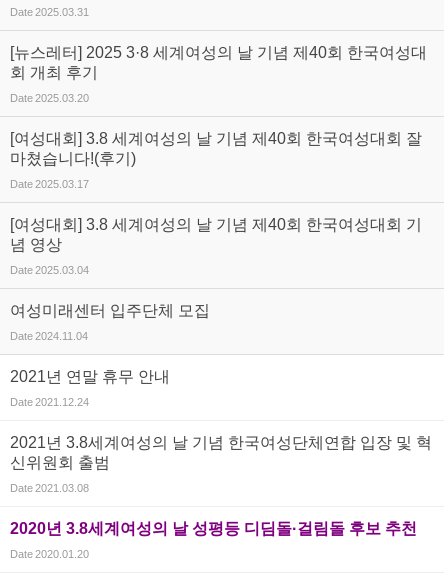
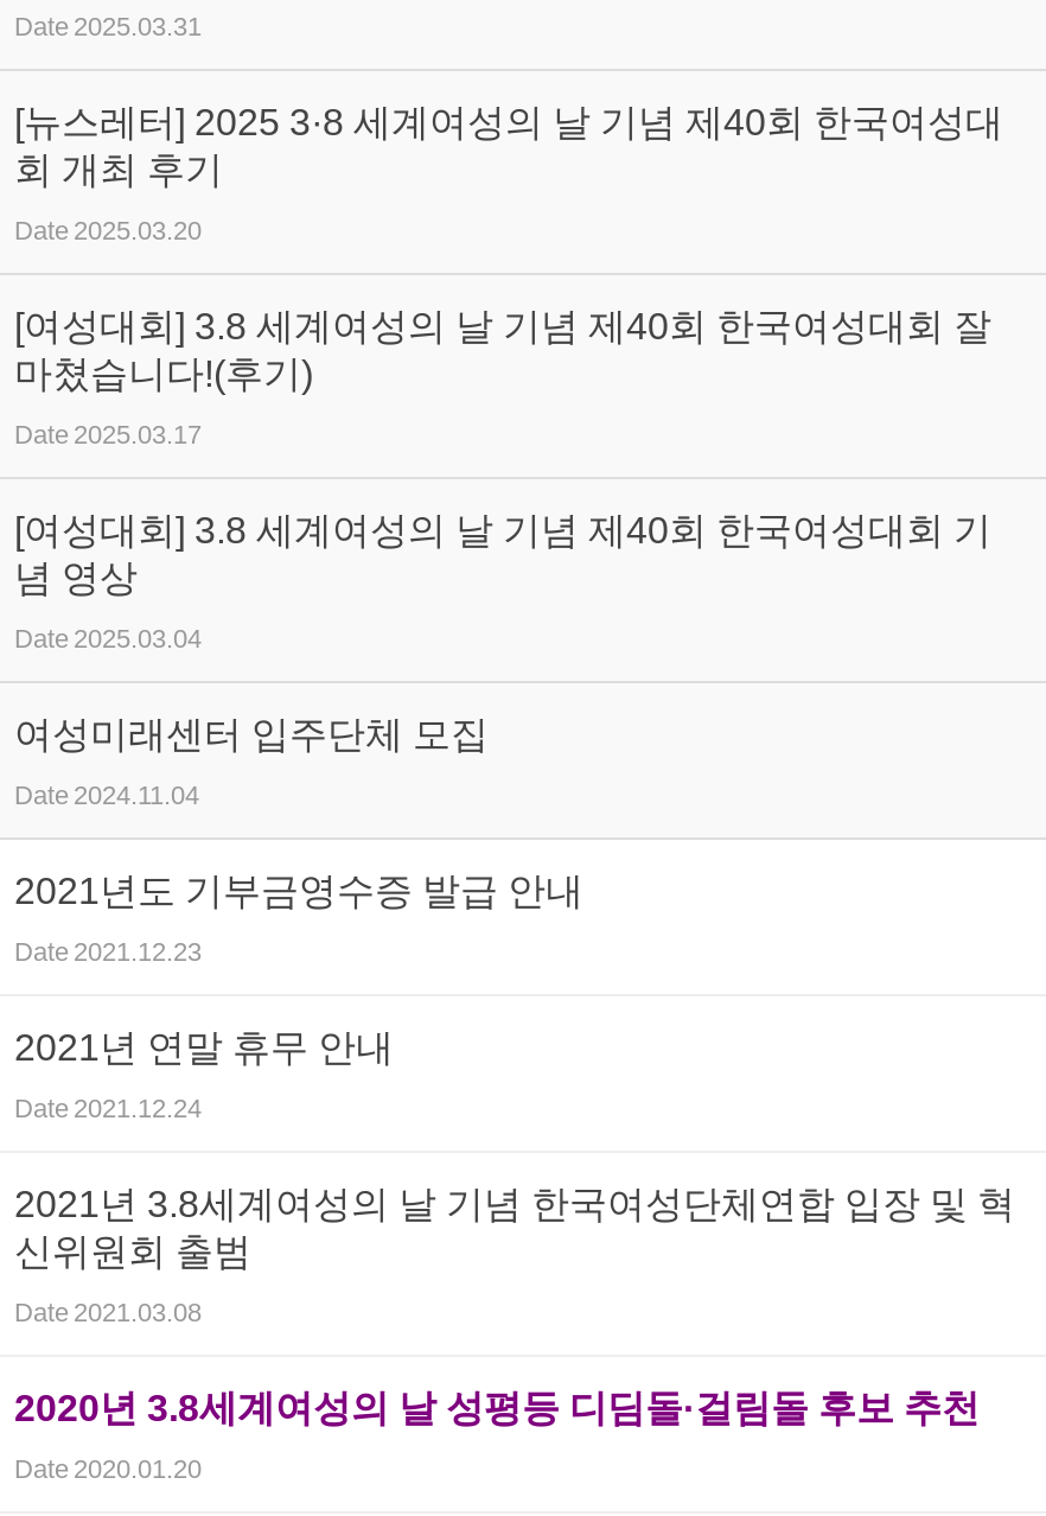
none -> [14,871,583,966] 2021년도 기부금영수증 발급 안내 | Date 2021.12.23

